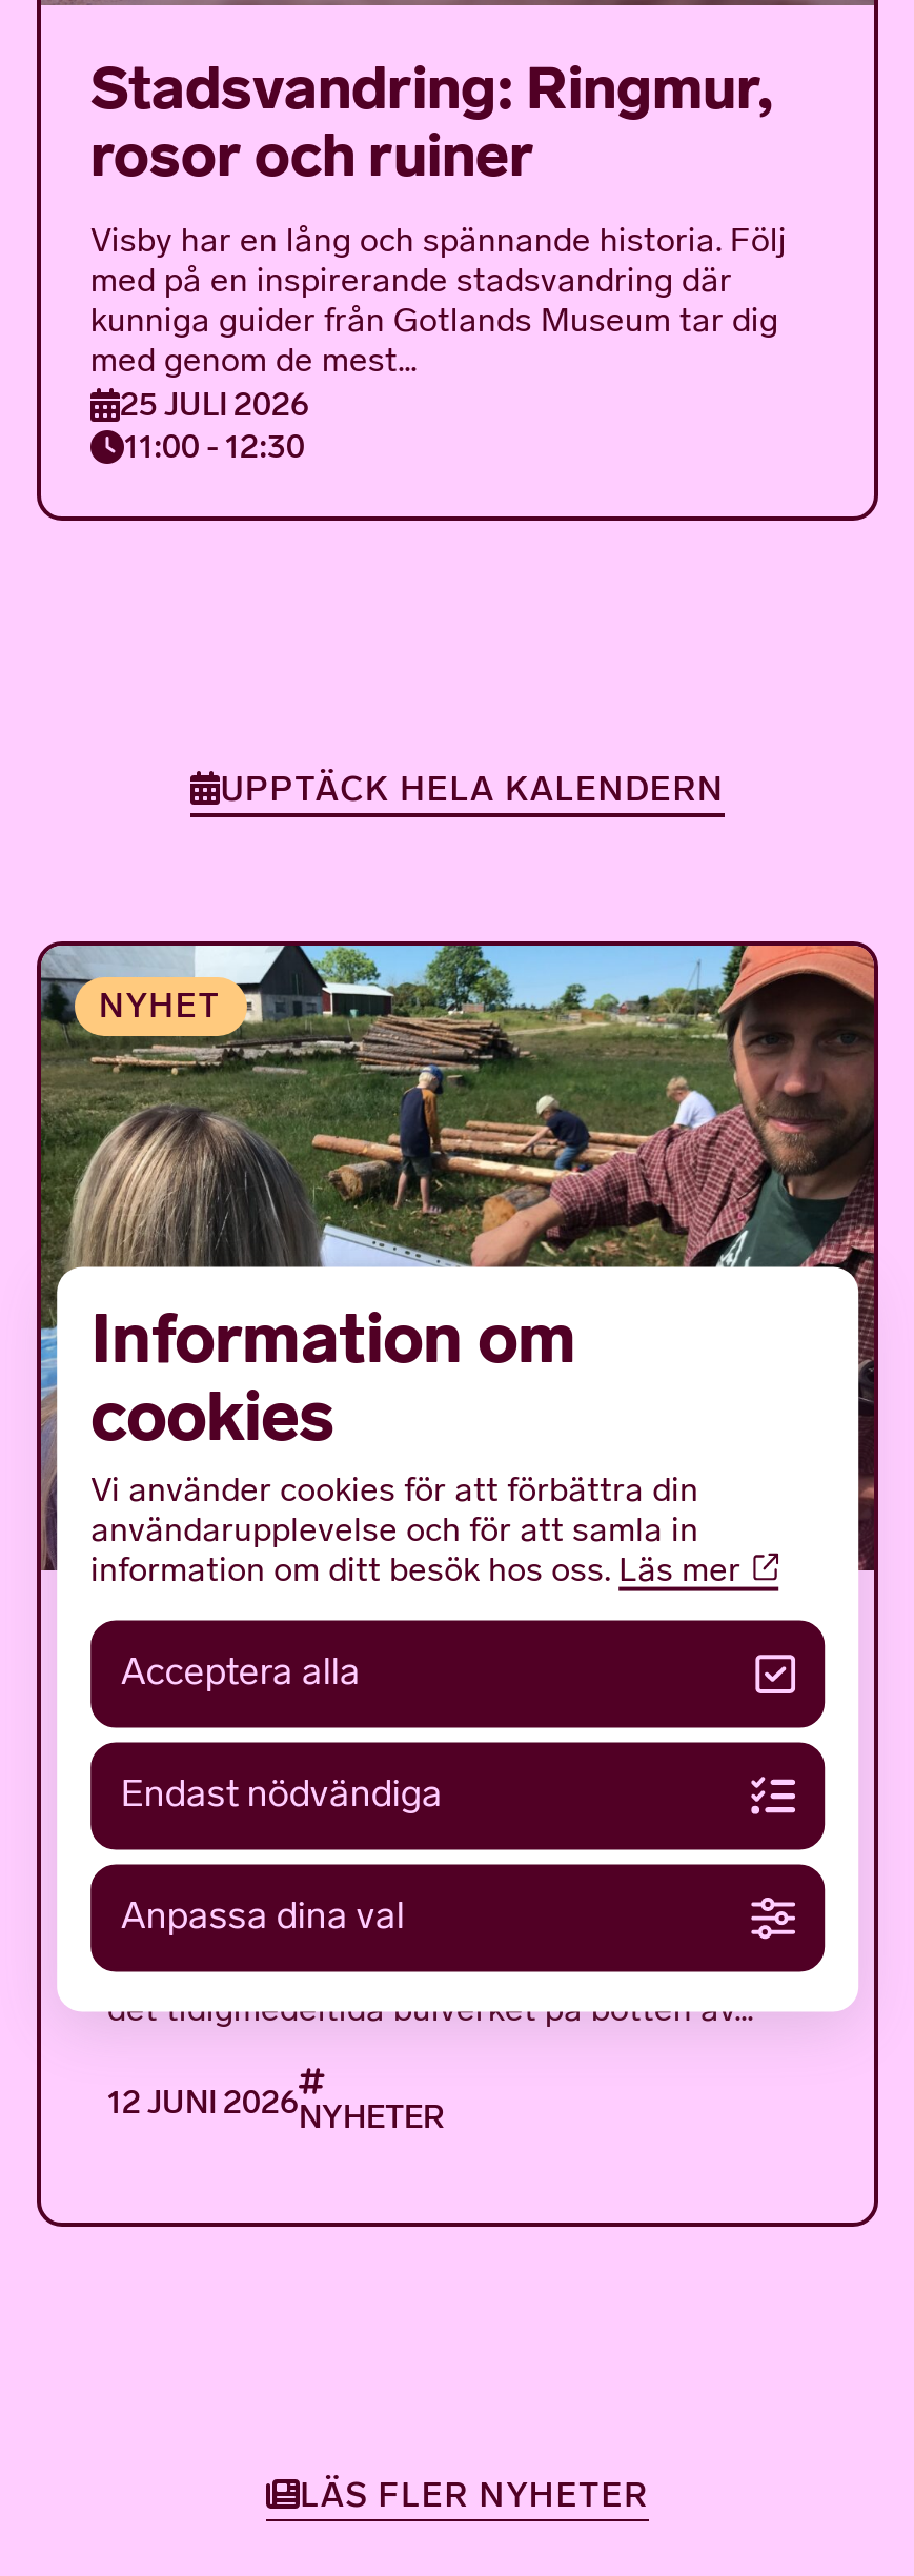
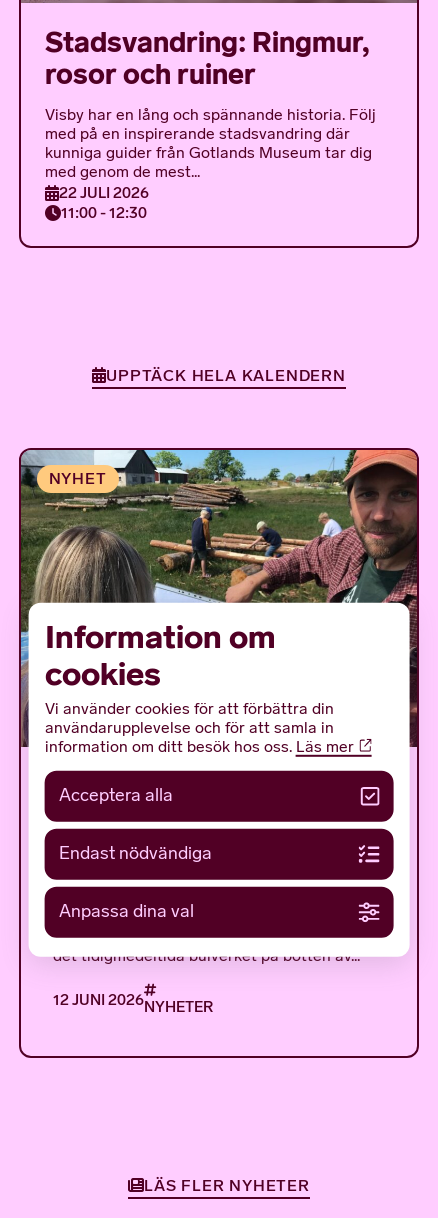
[120,386,309,424] 25 JULI 2026 -> [58,183,148,201] 22 JULI 2026

